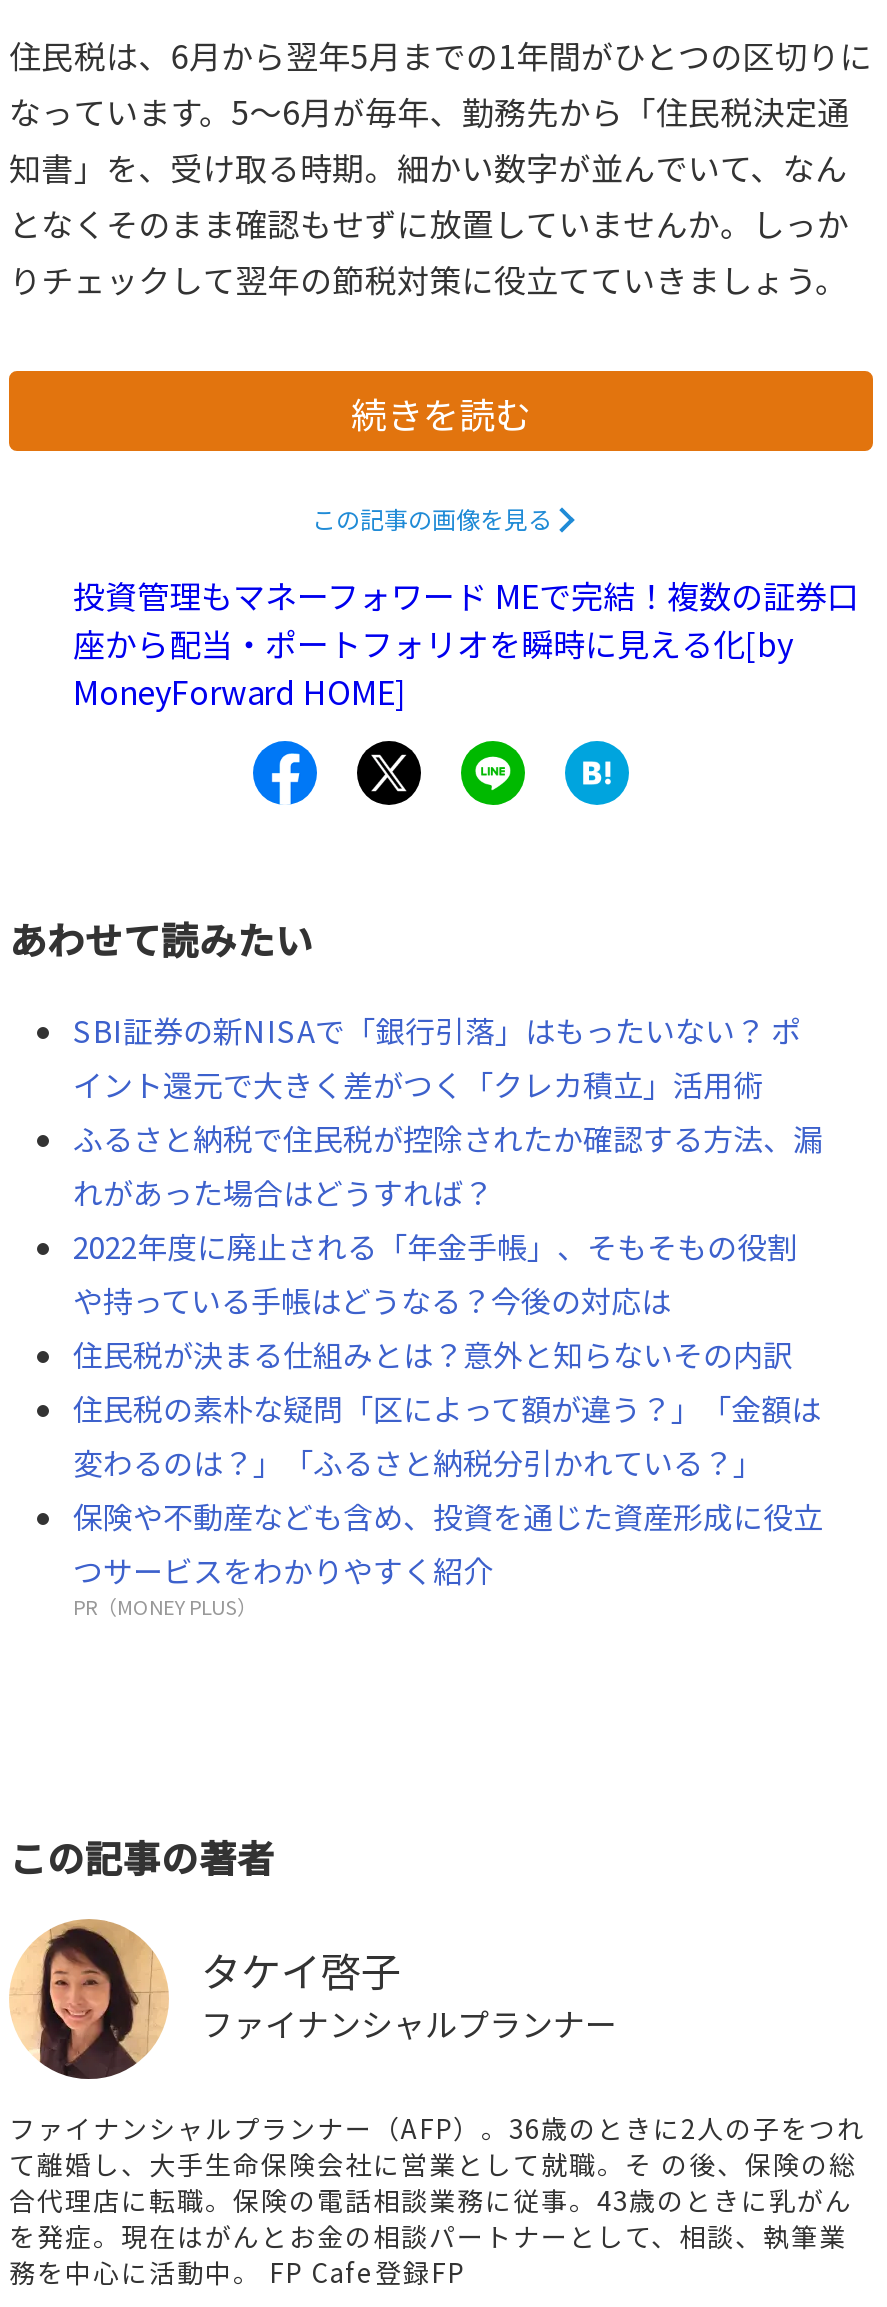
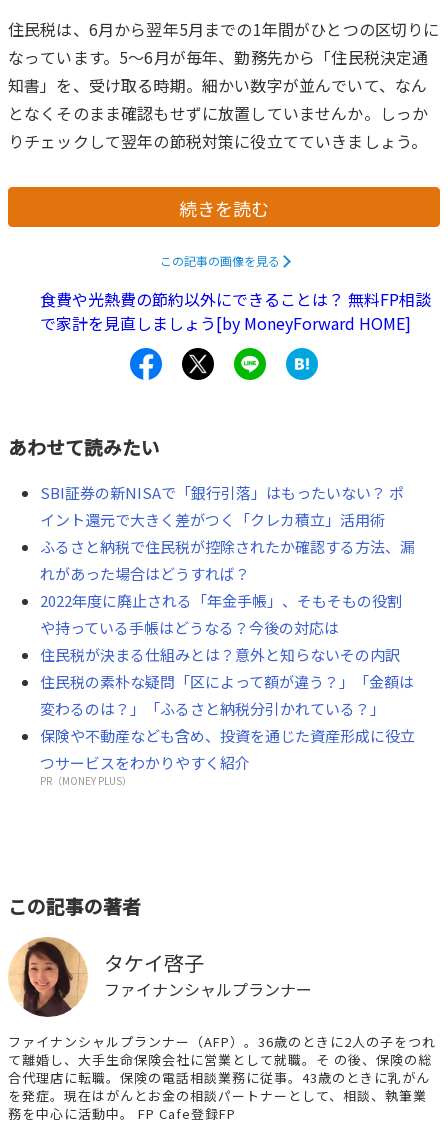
[73,571,859,715] 投資管理もマネーフォワード MEで完結！複数の証券口 | 座から配当・ポートフォリオを瞬時に見える化[by | MoneyForward HOME] -> [40,287,431,335] 食費や光熱費の節約以外にできることは？ 無料FP相談 | で家計を見直しましょう[by MoneyForward HOME]

